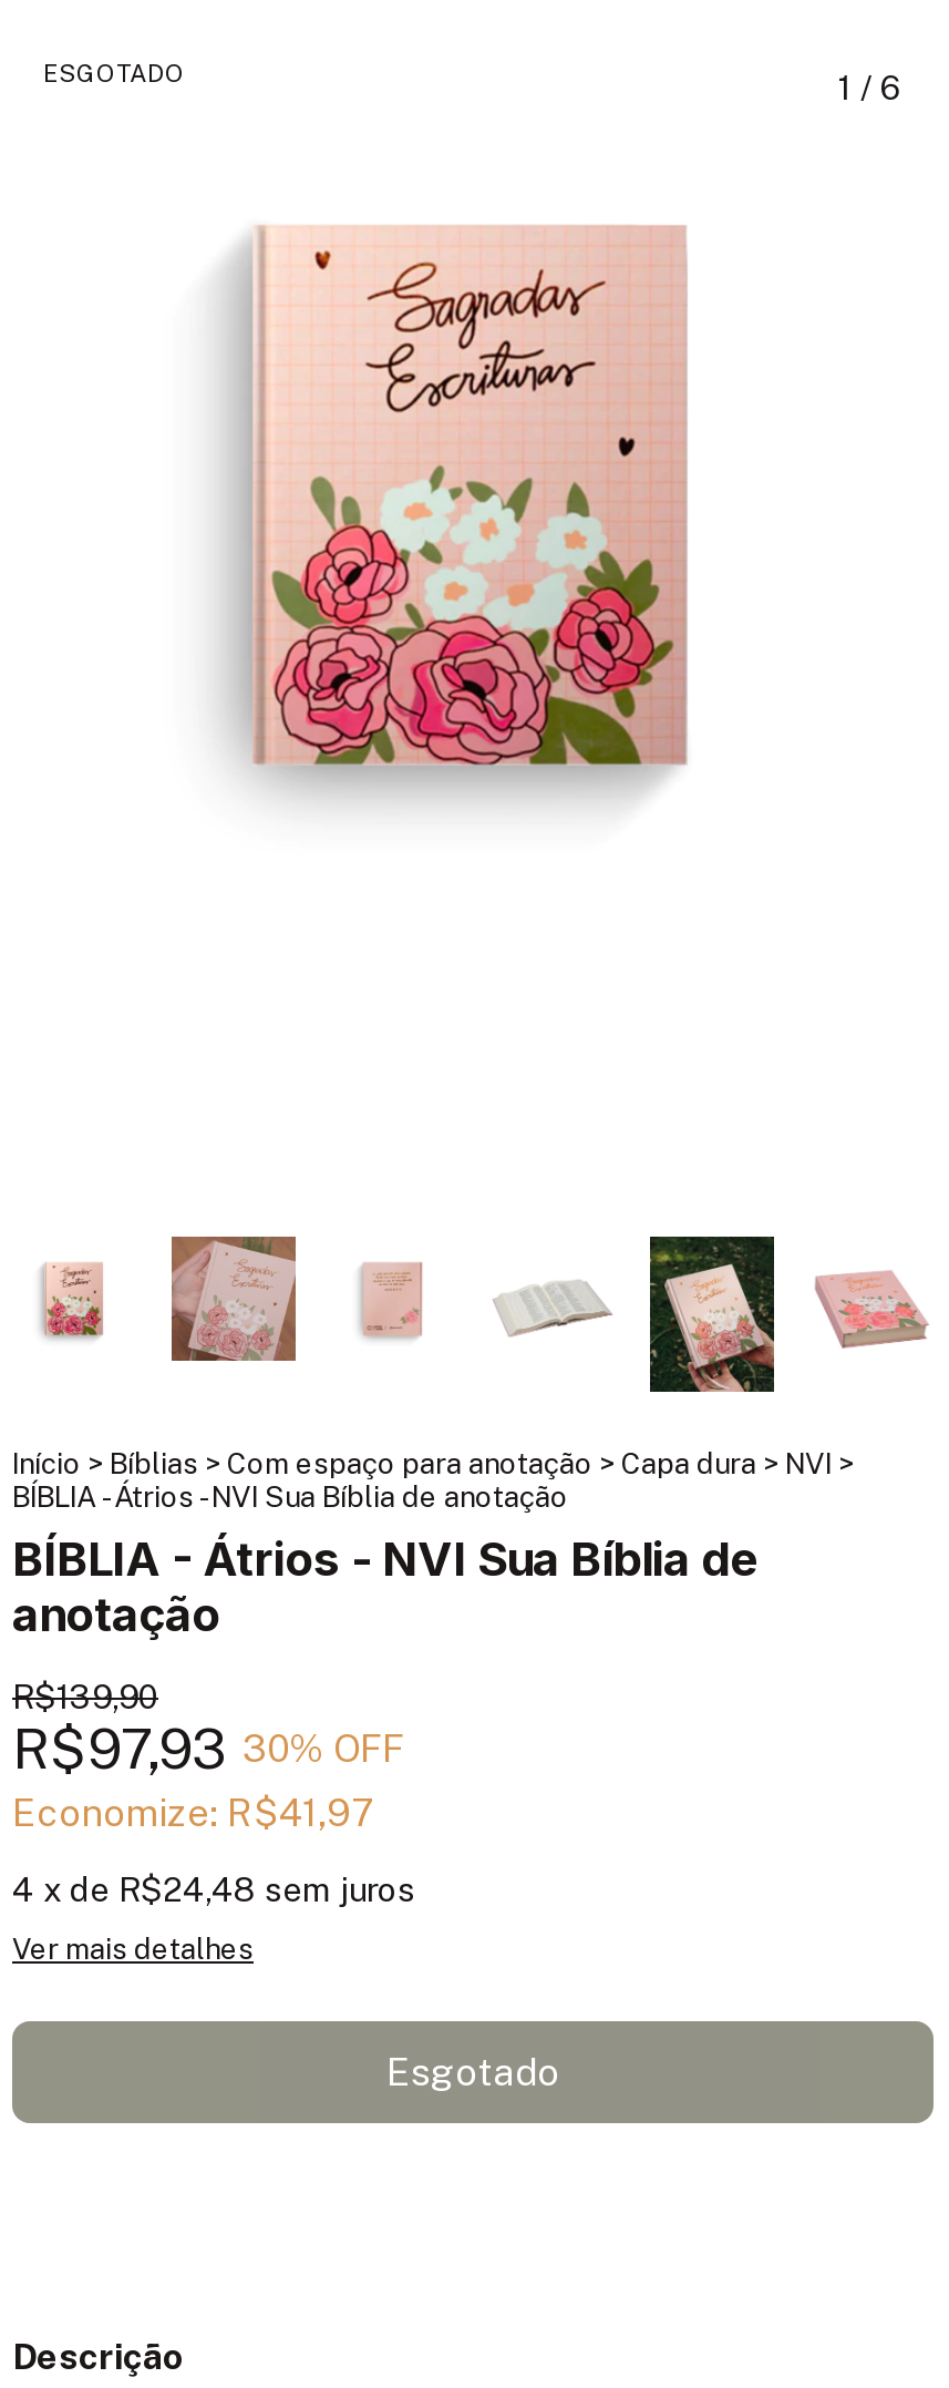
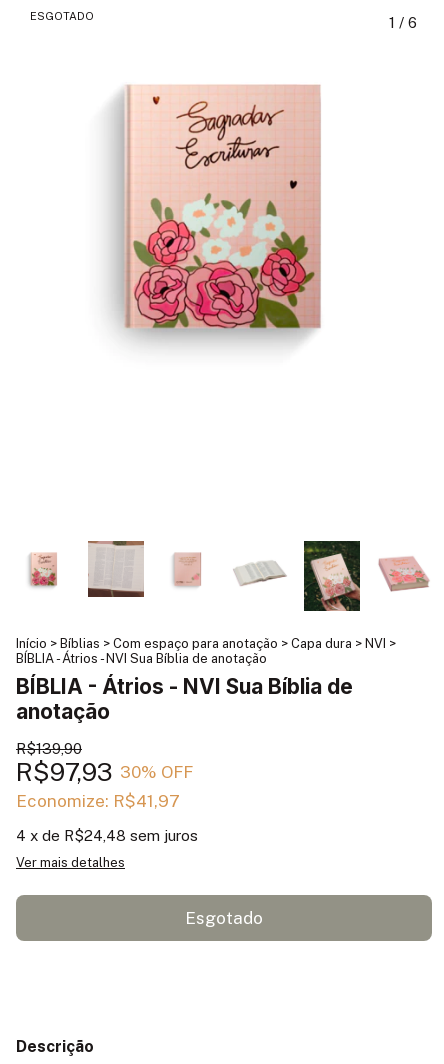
[172,1237,296,1363] [image] -> [88,541,144,598] [image]

